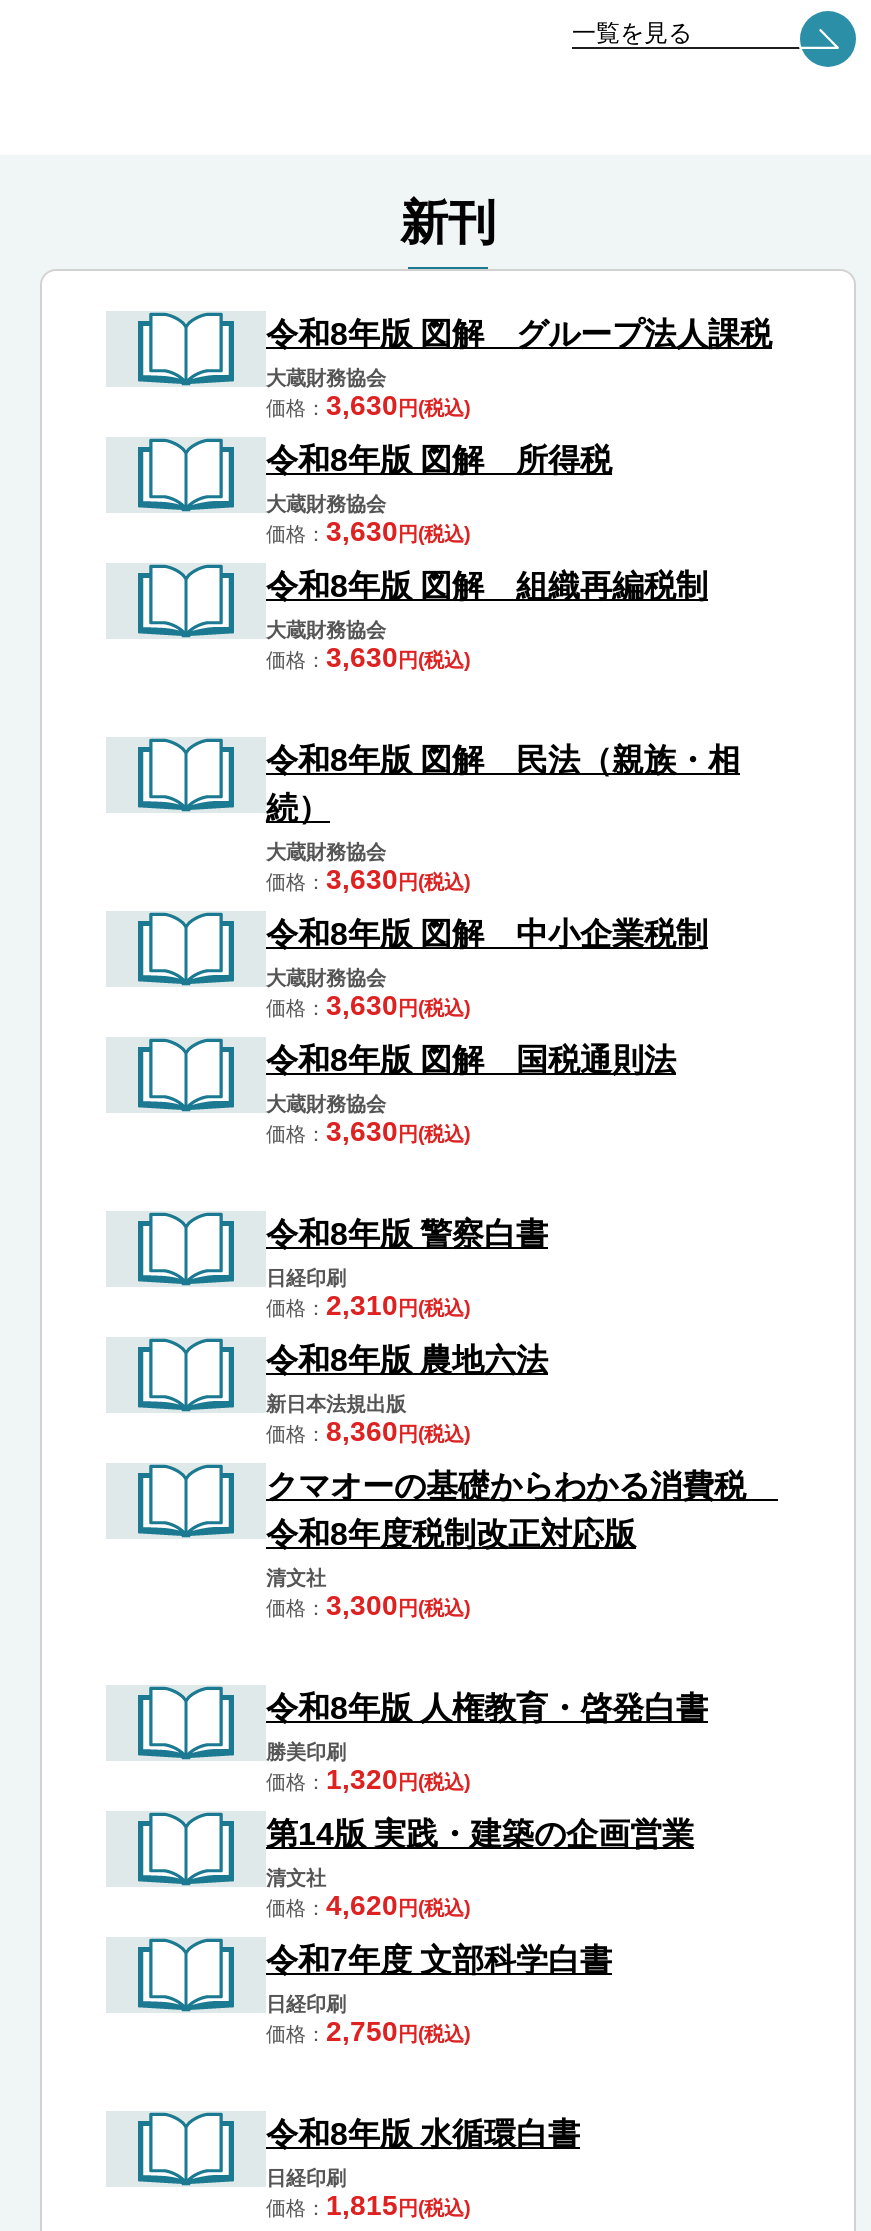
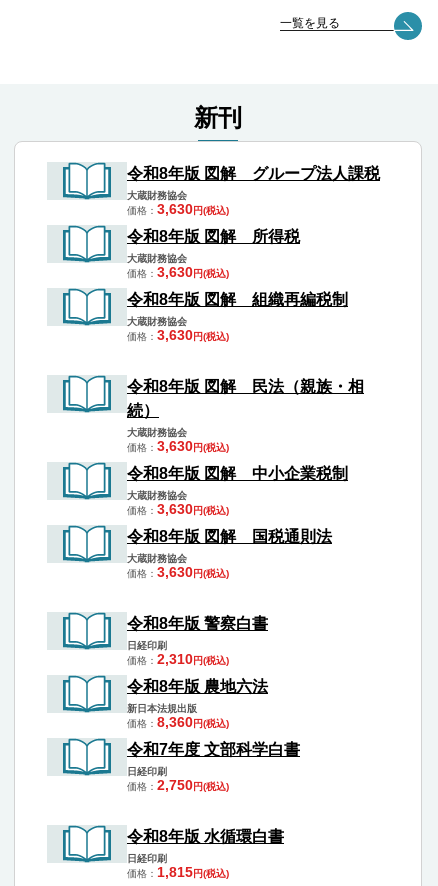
[266,1469,778,1921] クマオーの基礎からわかる消費税 | 令和8年度税制改正対応版 | 清文社 | 価格 | 3,300円(税込) | 令和8年版 人権教育・啓発白書 | 勝美印刷 | 価格 | 1,320円(税込) | 第14版 実践・建築の企画営業 | 清文社 | 価格 | 4,620円(税込) -> none

